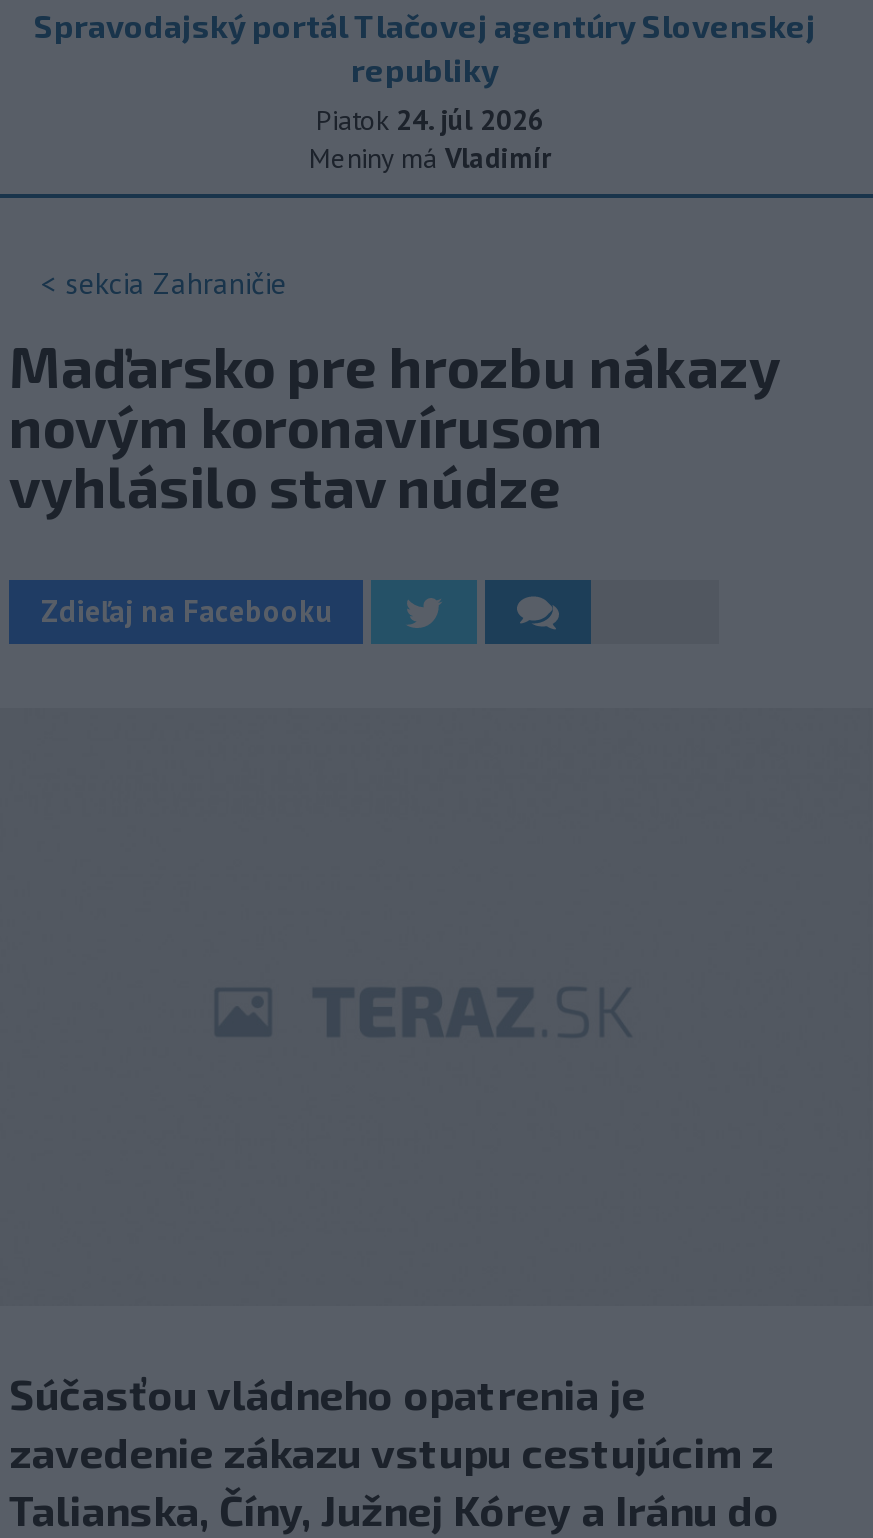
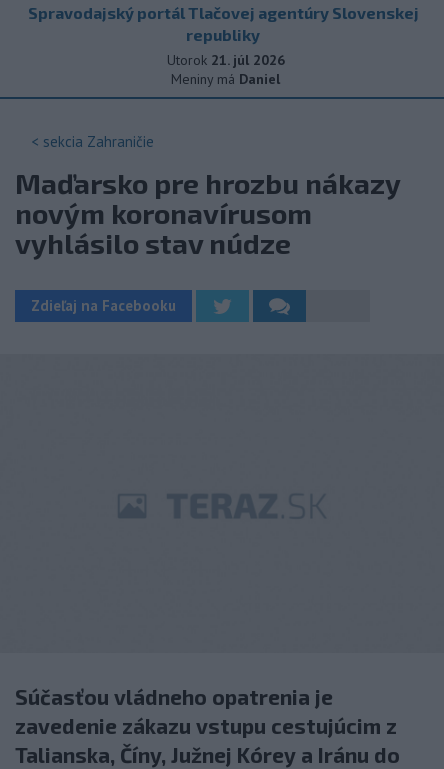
[316,102,544,138] Piatok 24. júl 2026 -> [166,51,284,69] Utorok 21. júl 2026
[309,140,551,176] Meniny má Vladimír -> [171,70,280,88] Meniny má Daniel

